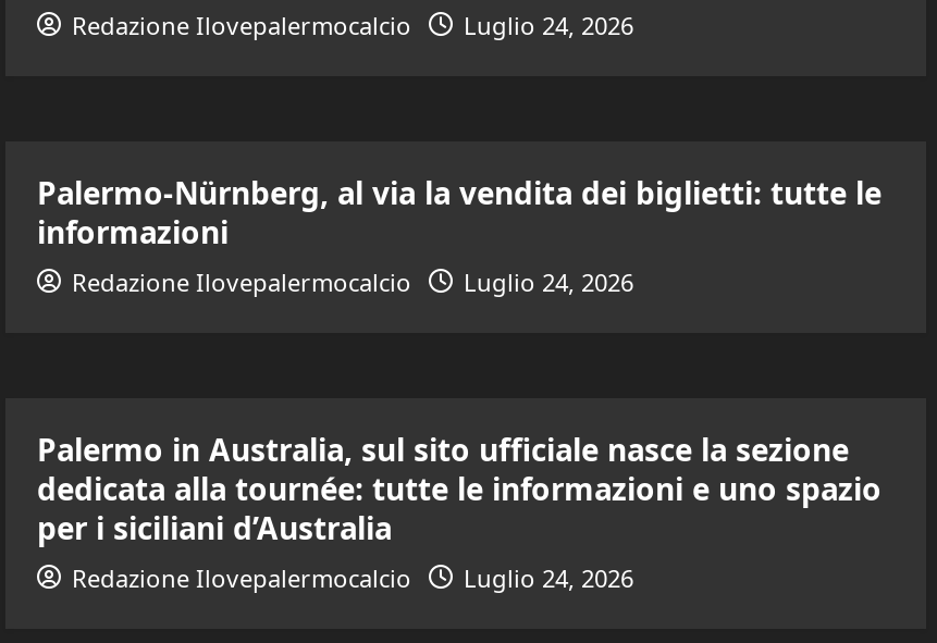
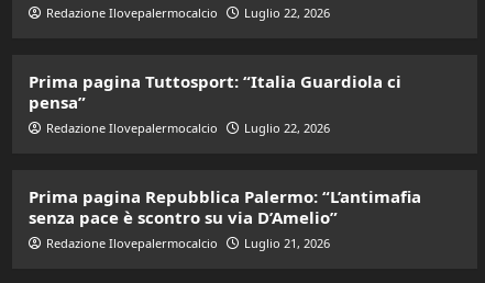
[72,9,633,41] Redazione Ilovepalermocalcio Luglio 24, 2026 -> [46,4,329,21] Redazione Ilovepalermocalcio Luglio 22, 2026
[37,172,881,252] Palermo-Nürnberg, al via la vendita dei biglietti: tutte le | informazioni -> [28,70,401,113] Prima pagina Tuttosport: “Italia Guardiola ci | pensa”
[72,265,633,298] Redazione Ilovepalermocalcio Luglio 24, 2026 -> [46,120,329,136] Redazione Ilovepalermocalcio Luglio 22, 2026
[37,429,881,548] Palermo in Australia, sul sito ufficiale nasce la sezione | dedicata alla tournée: tutte le informazioni e uno spazio | per i siciliani d’Australia -> [28,185,421,228] Prima pagina Repubblica Palermo: “L’antimafia | senza pace è scontro su via D’Amelio”
[72,561,633,594] Redazione Ilovepalermocalcio Luglio 24, 2026 -> [46,235,329,251] Redazione Ilovepalermocalcio Luglio 21, 2026

